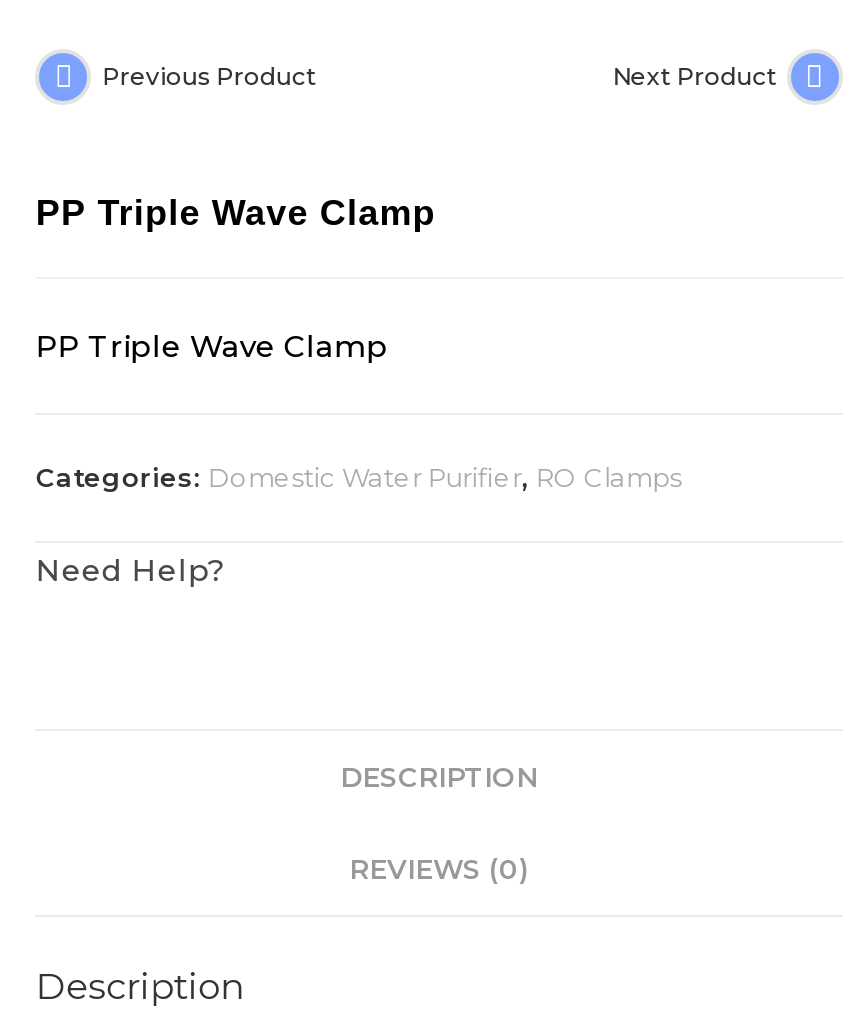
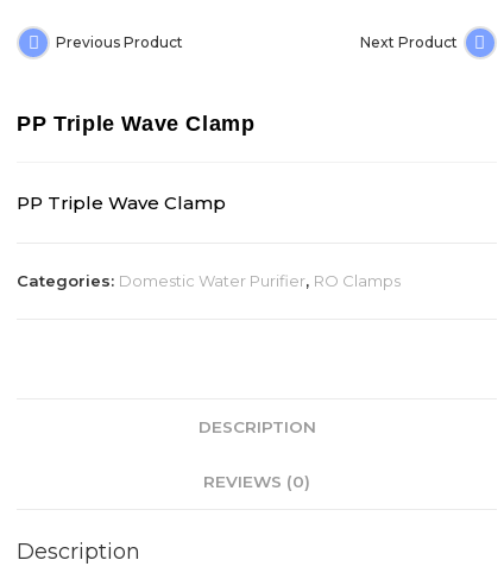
[36,551,226,589] Need Help? -> none

